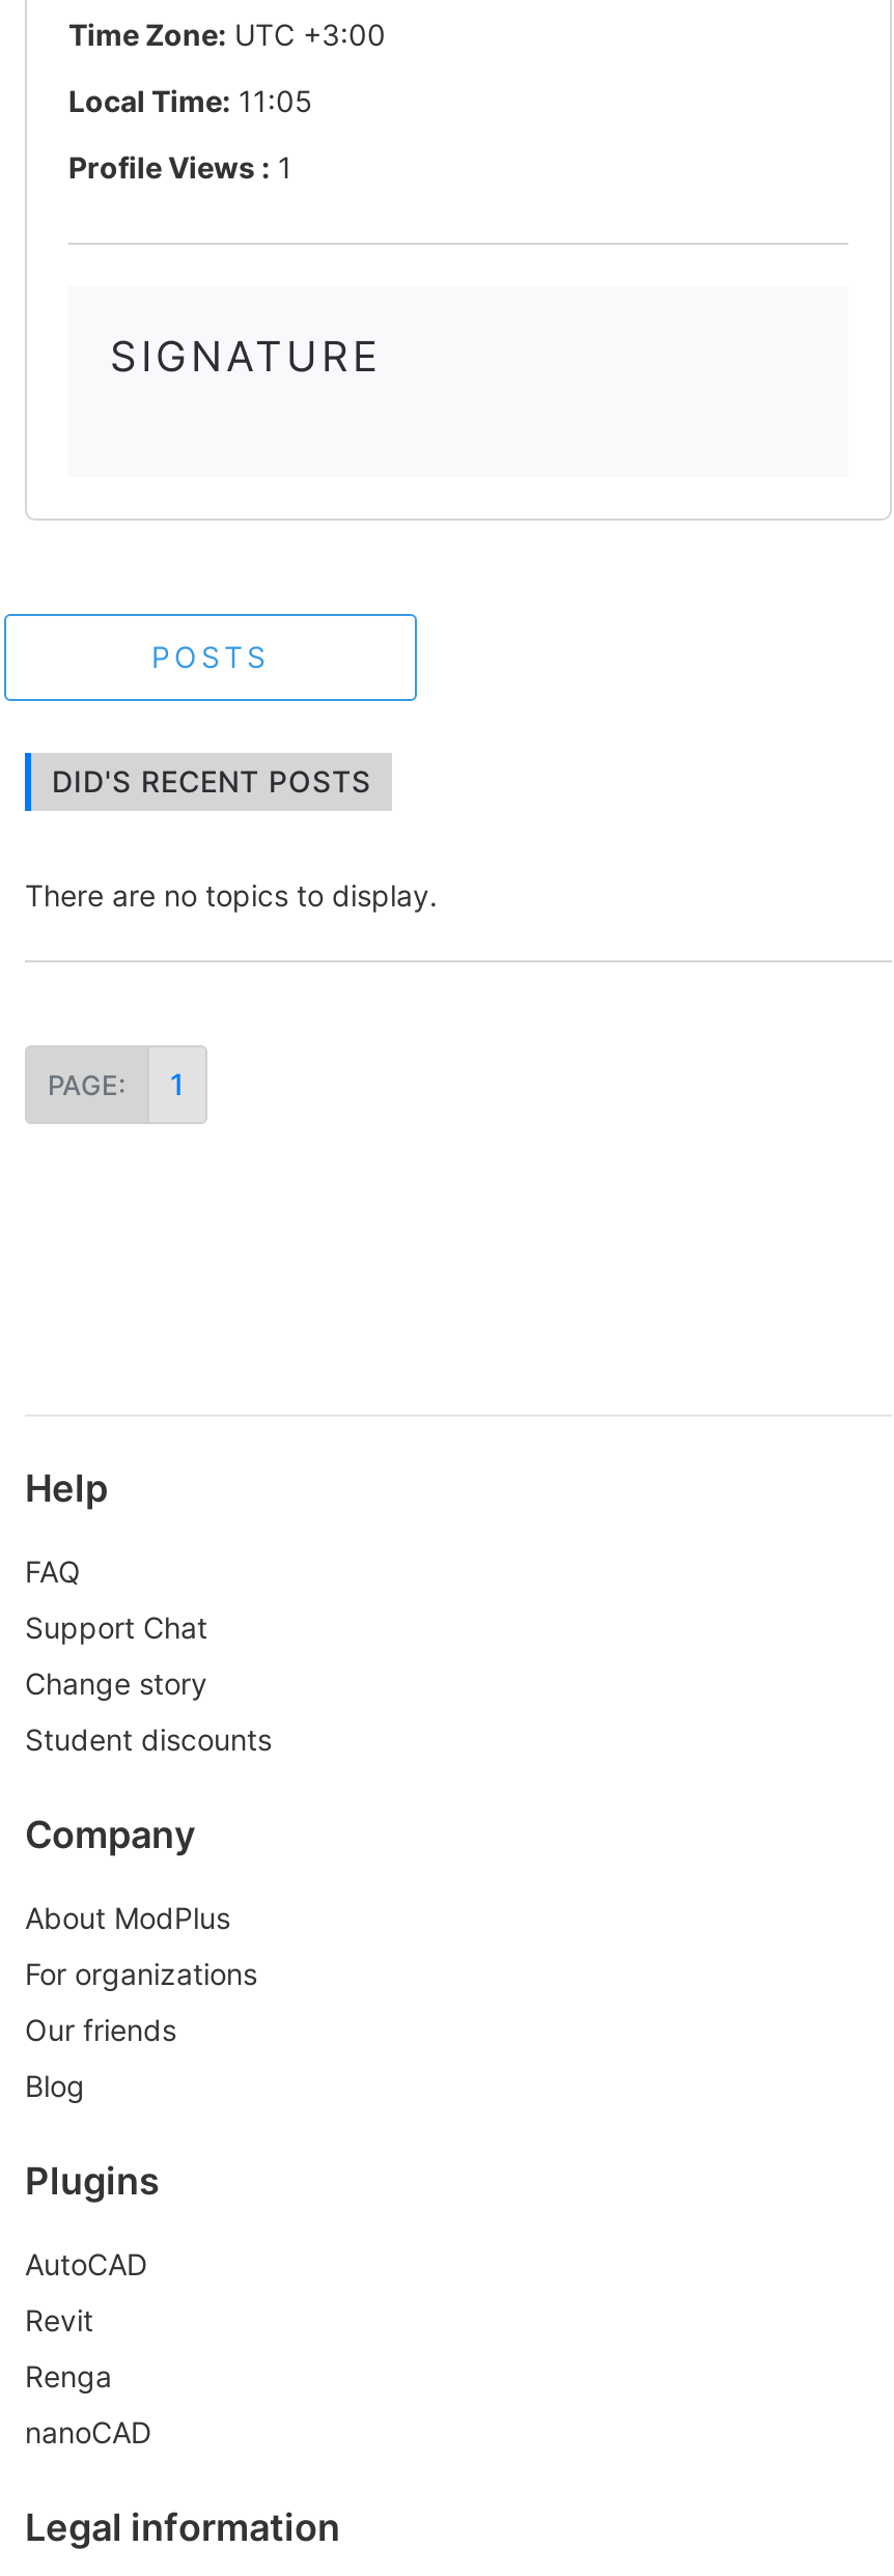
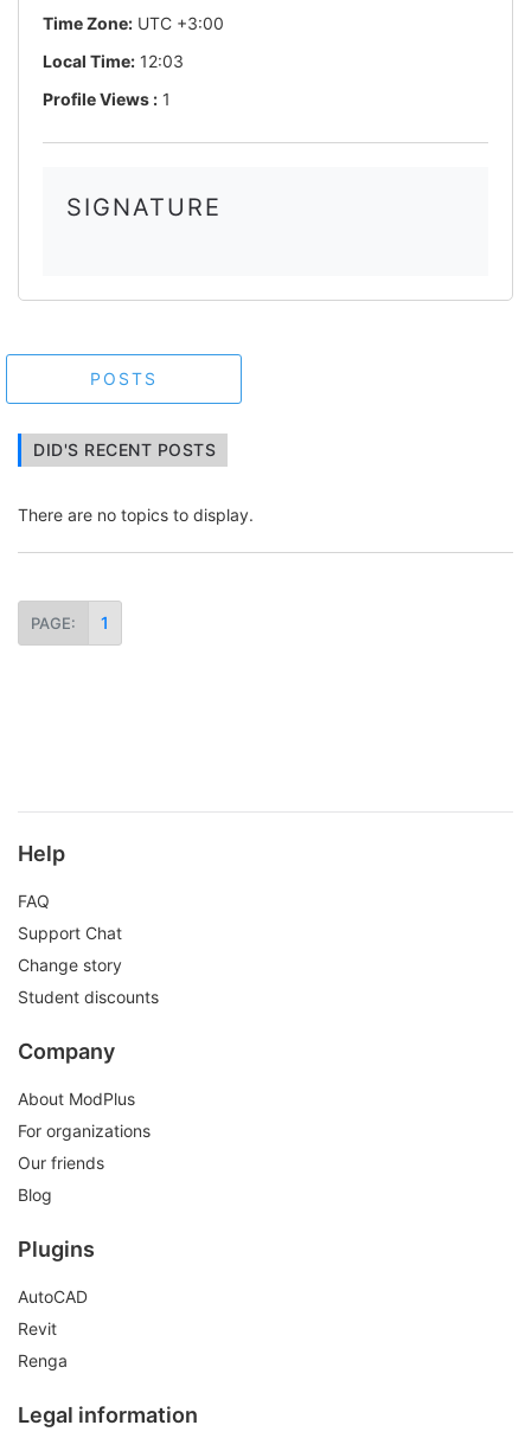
[68,82,313,118] Local Time: 11:05 -> [43,51,184,71] Local Time: 12:03
[25,2414,151,2449] nanoCAD -> none

